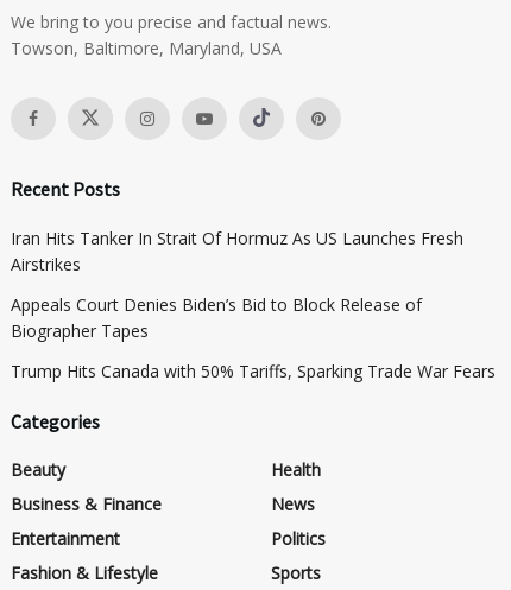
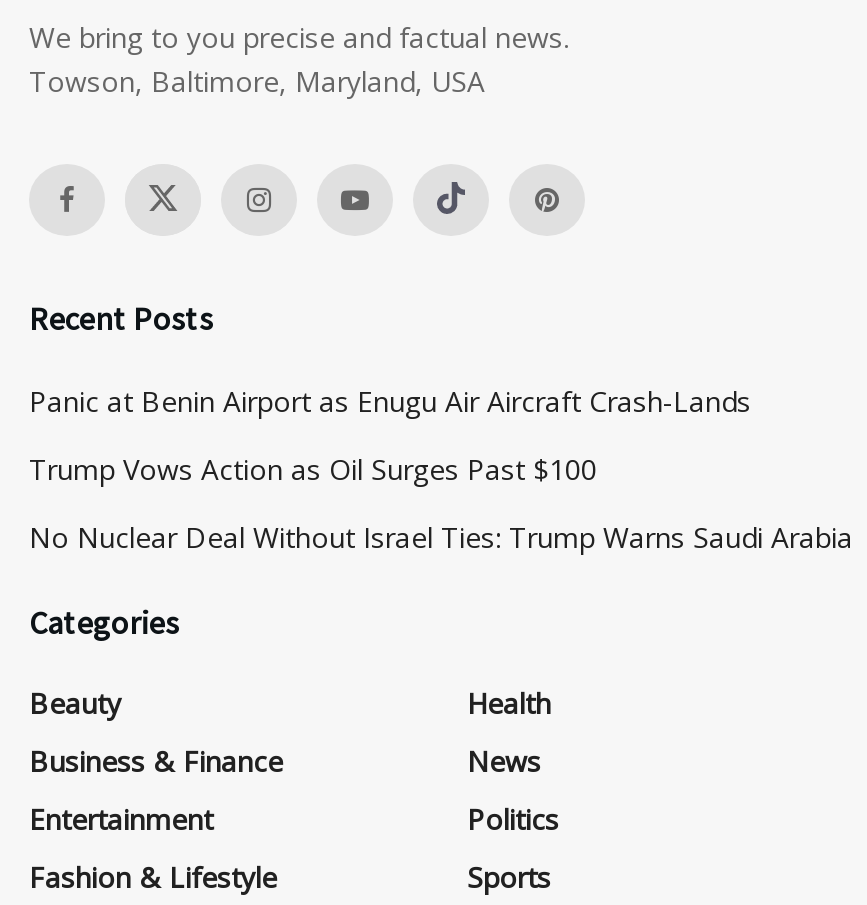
[11,227,463,276] Iran Hits Tanker In Strait Of Hormuz As US Launches Fresh | Airstrikes -> [29,382,751,420] Panic at Benin Airport as Enugu Air Aircraft Crash-Lands
[11,294,422,342] Appeals Court Denies Biden’s Bid to Block Release of | Biographer Tapes -> [29,450,597,488] Trump Vows Action as Oil Surges Past $100
[11,360,496,383] Trump Hits Canada with 50% Tariffs, Sparking Trade War Fears -> [29,518,853,556] No Nuclear Deal Without Israel Ties: Trump Warns Saudi Arabia

